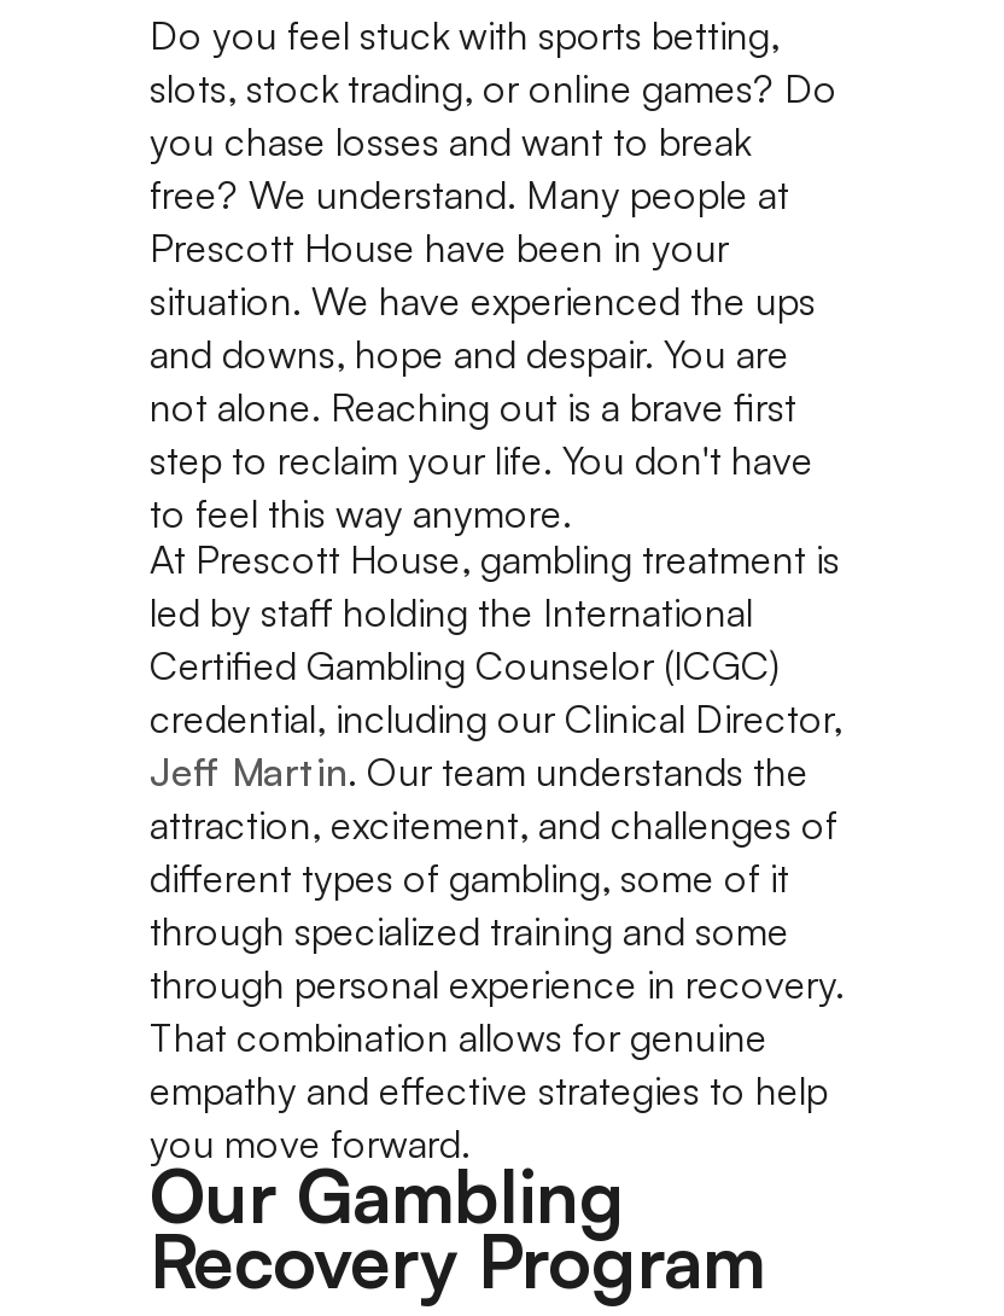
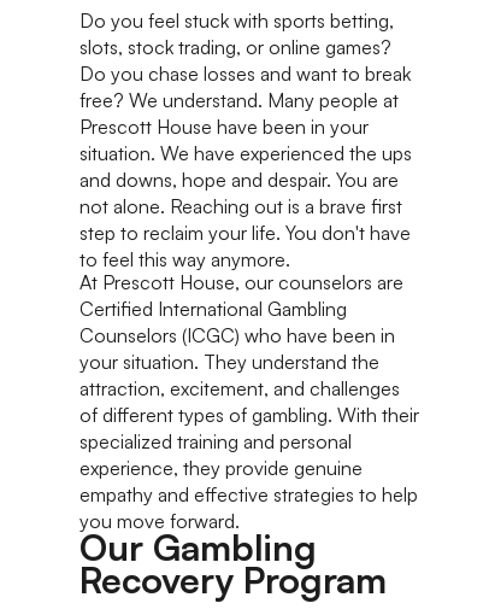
[150,535,845,1061] At Prescott House, gambling treatment is | led by staff holding the International | Certified Gambling Counselor (ICGC) | credential, including our Clinical Director, | Jeff Martin. Our team understands the | attraction, excitement, and challenges of | different types of gambling, some of it | through specialized training and some | through personal experience in recovery. | That combination allows for genuine -> [79,270,419,480] At Prescott House, our counselors are | Certified International Gambling | Counselors (ICGC) who have been in | your situation. They understand the | attraction, excitement, and challenges | of different types of gambling. With their | specialized training and personal | experience, they provide genuine

